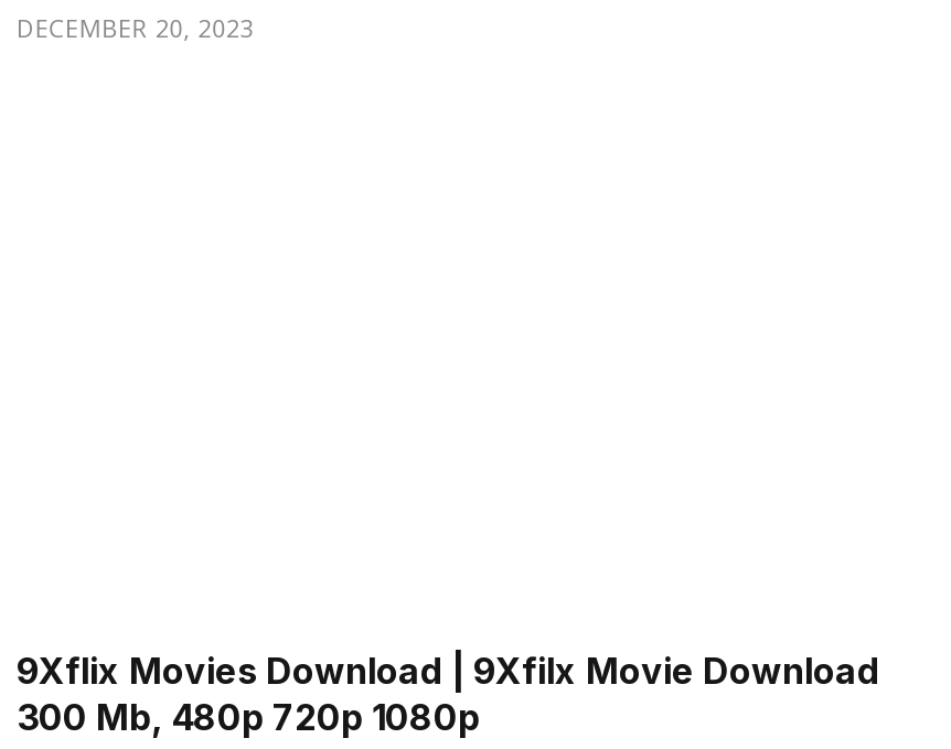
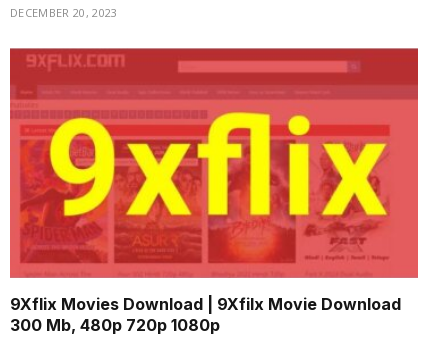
none -> [9,47,419,279] [image]

